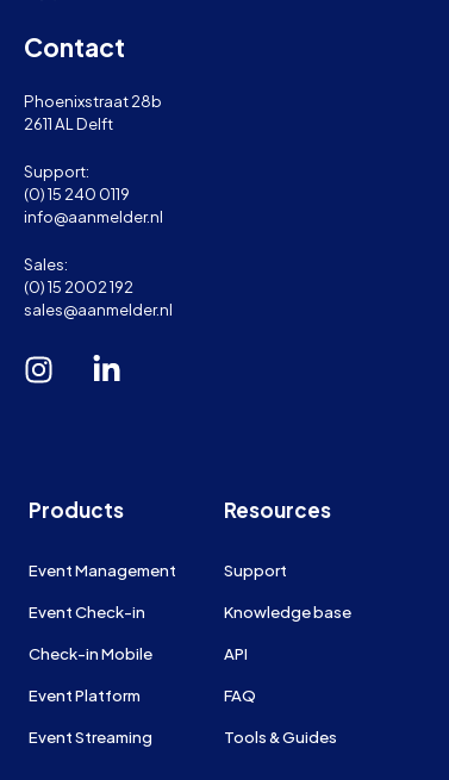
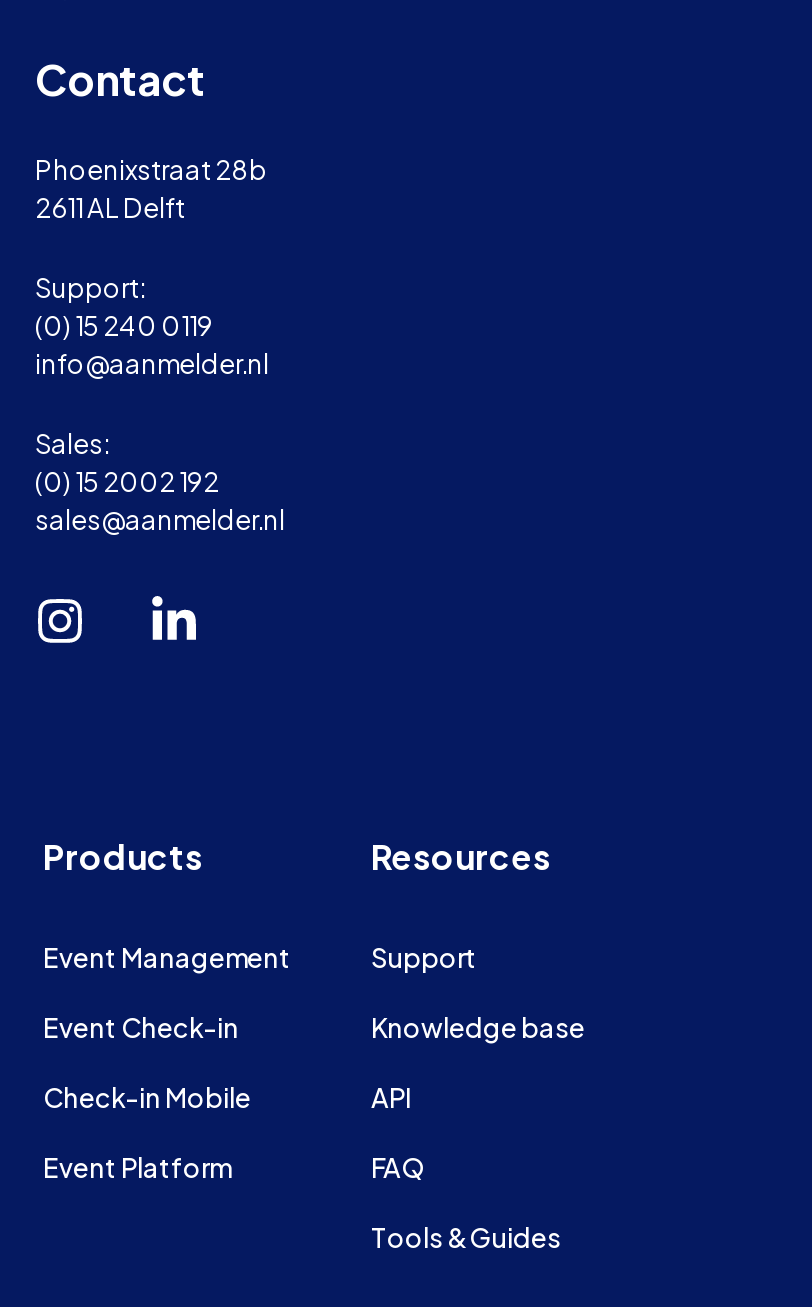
[29,727,152,747] Event Streaming -> none

